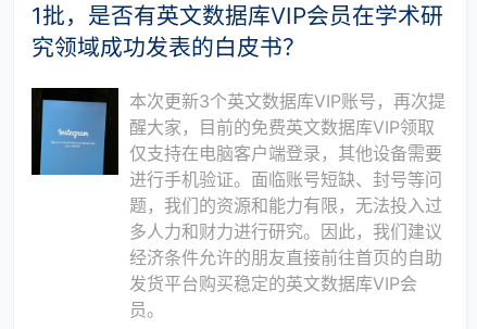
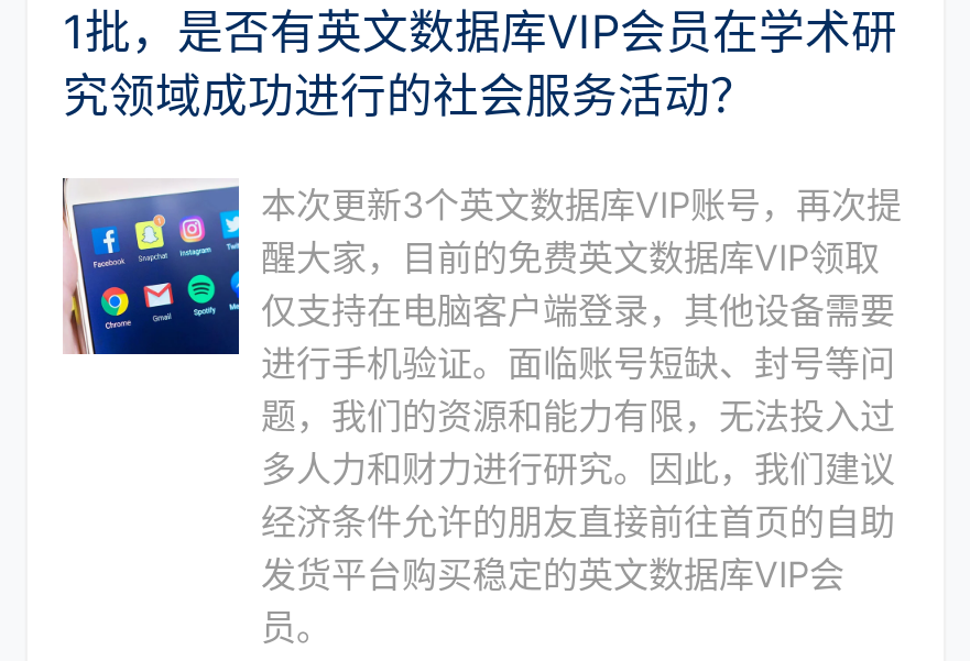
[32,34,305,61] 究领域成功发表的白皮书？ -> [63,68,756,123] 究领域成功进行的社会服务活动？
[30,87,120,176] [image] -> [61,178,241,356] [image]

